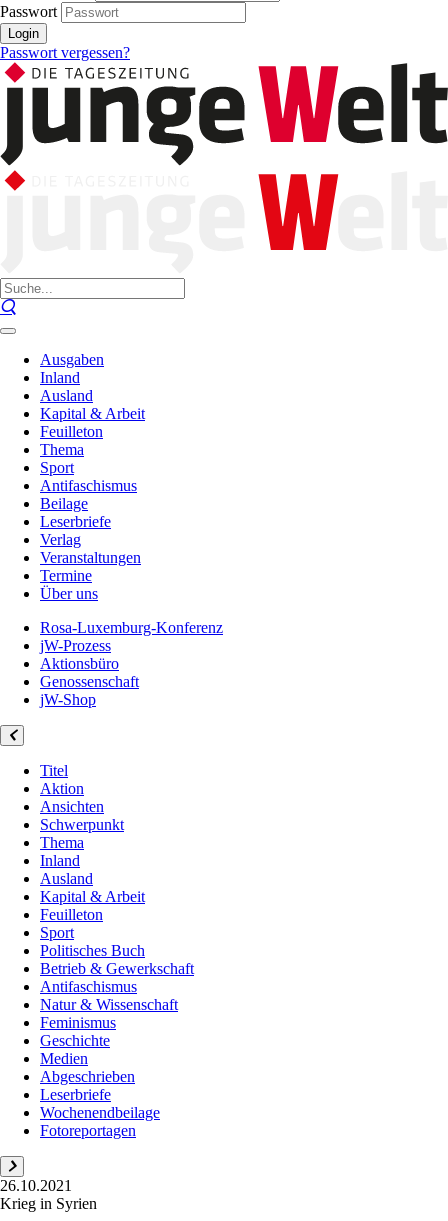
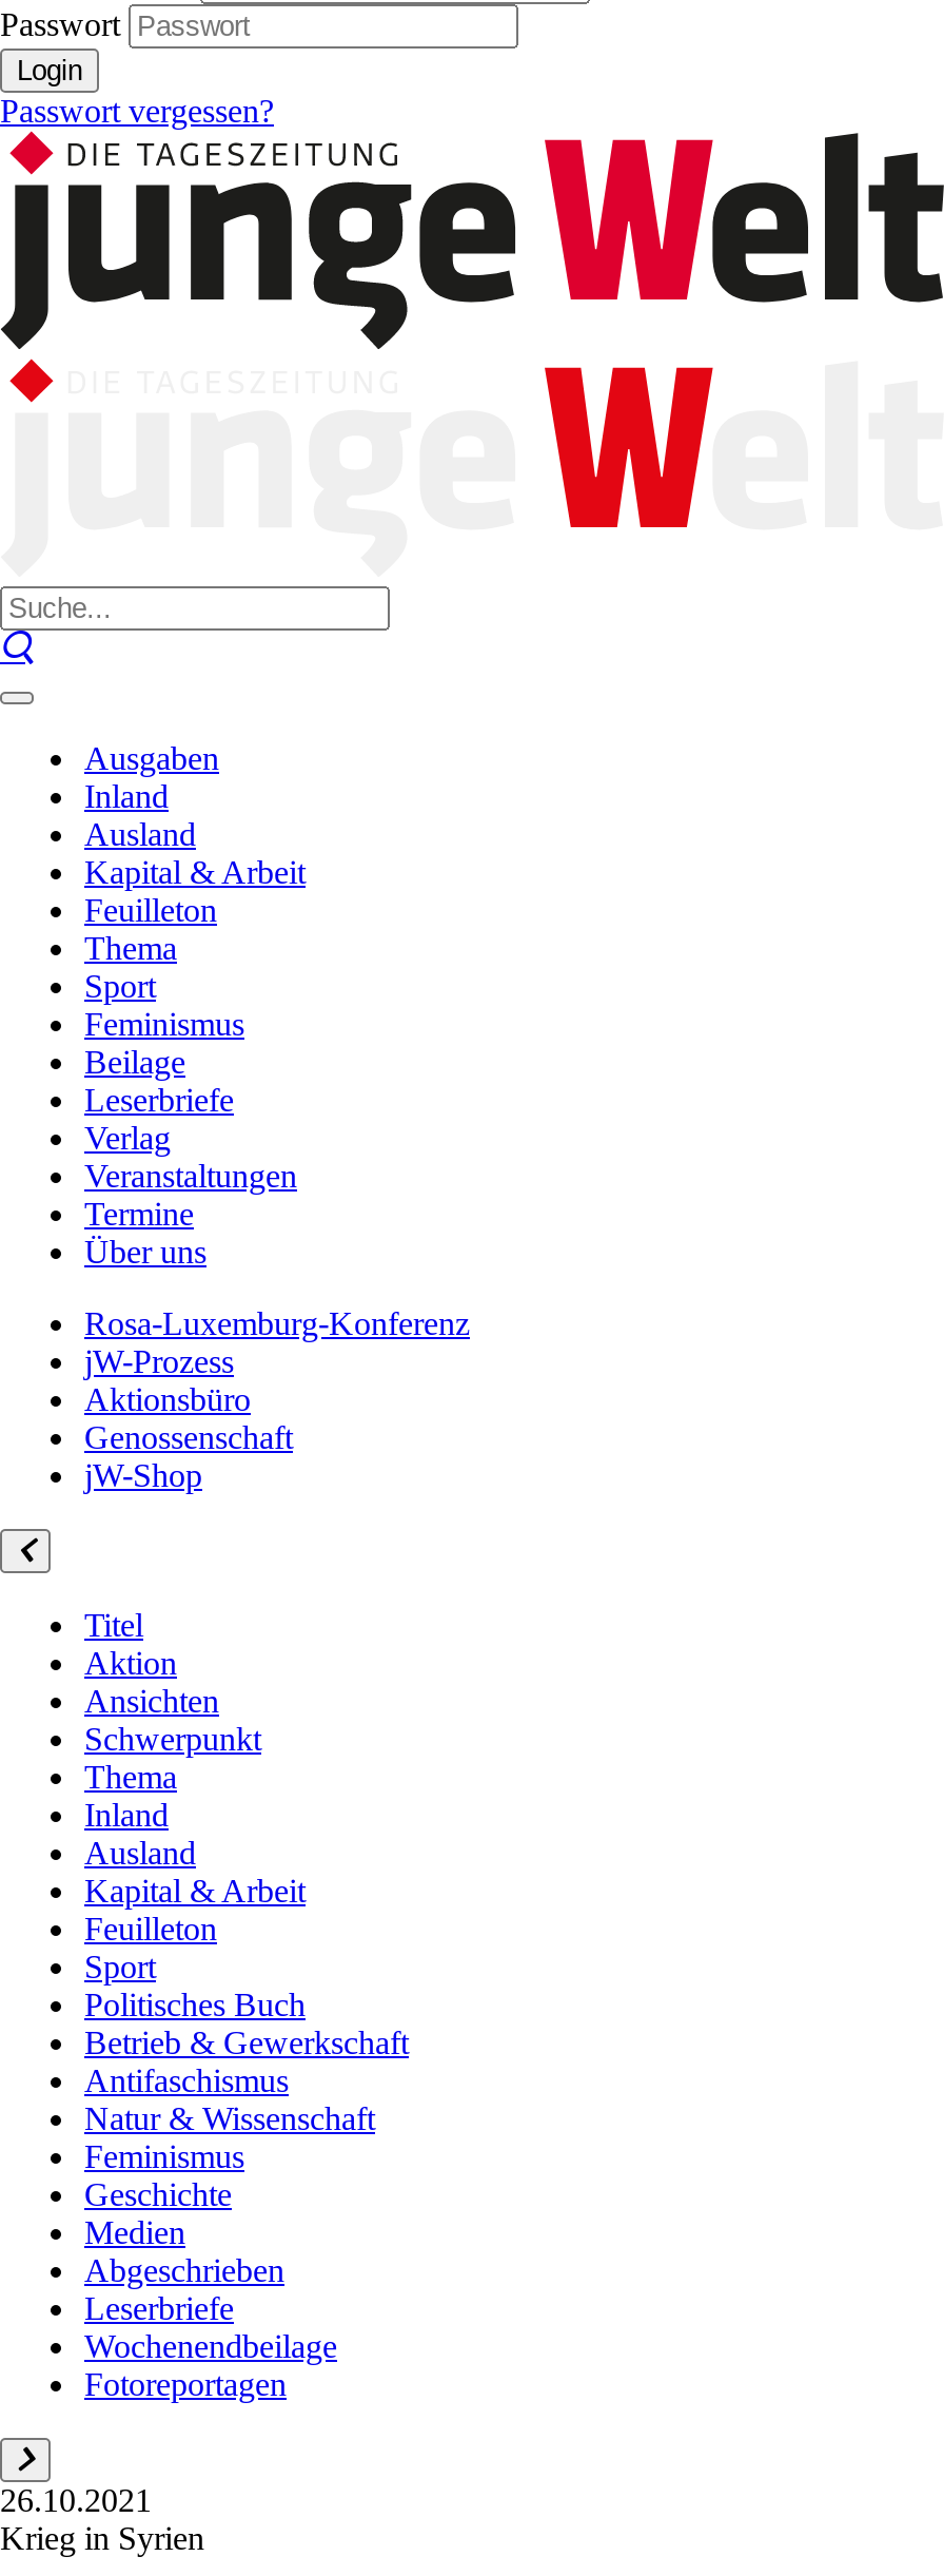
[40,477,137,494] Antifaschismus -> [84,1006,244,1042] Feminismus

